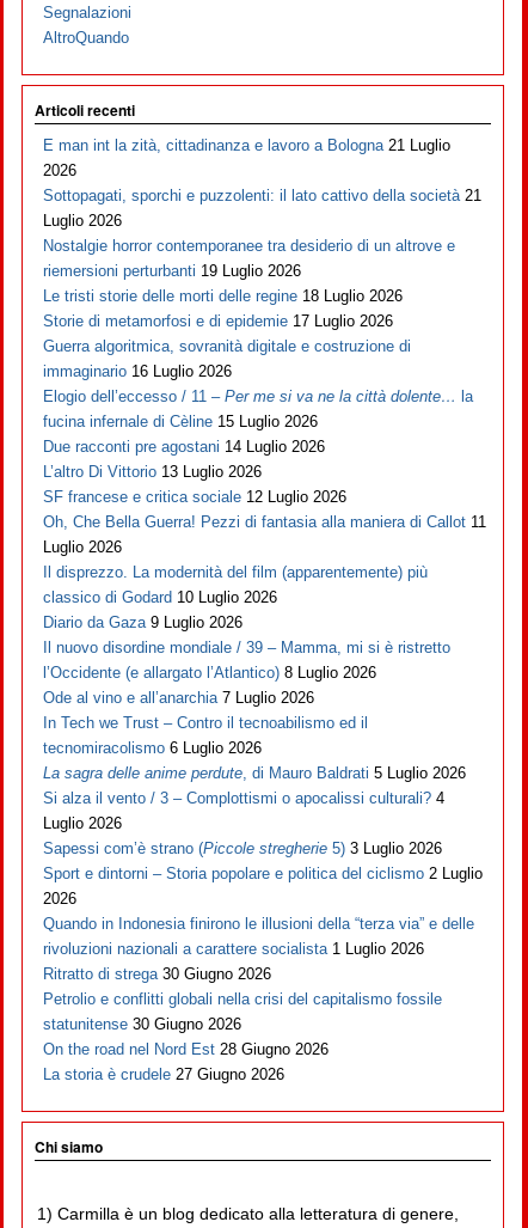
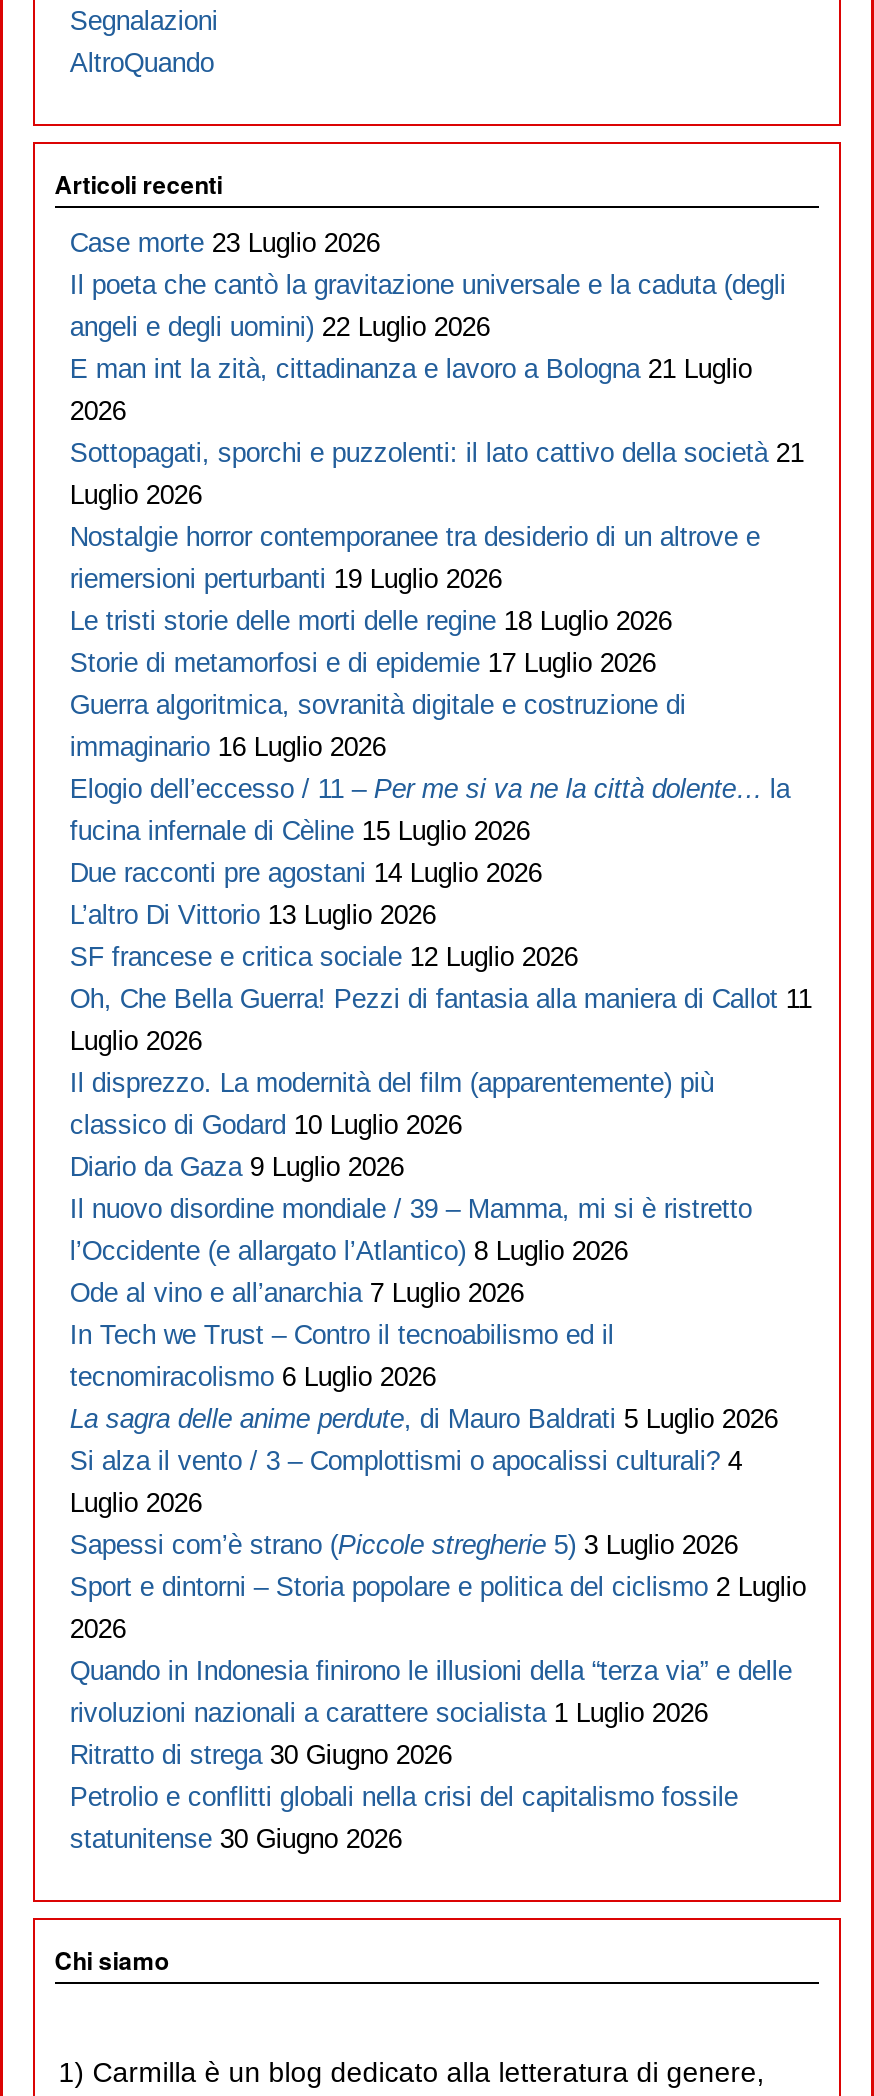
none -> [70,228,786,342] Case morte 23 Luglio 2026 | Il poeta che cantò la gravitazione universale e la caduta (degli | angeli e degli uomini) 22 Luglio 2026
moved [43,136,487,1033] -> [70,354,812,1854]: E man int la zità, cittadinanza e lavoro a Bologna 21 Luglio | 2026 | Sottopagati, sporchi e puzzolenti: il lato cattivo della società 21 | ... | Petrolio e conflitti globali nella crisi del capitalismo fossile | statunitense 30 Giugno 2026
[43,1040,329,1083] On the road nel Nord Est 28 Giugno 2026 | La storia è crudele 27 Giugno 2026 -> none

